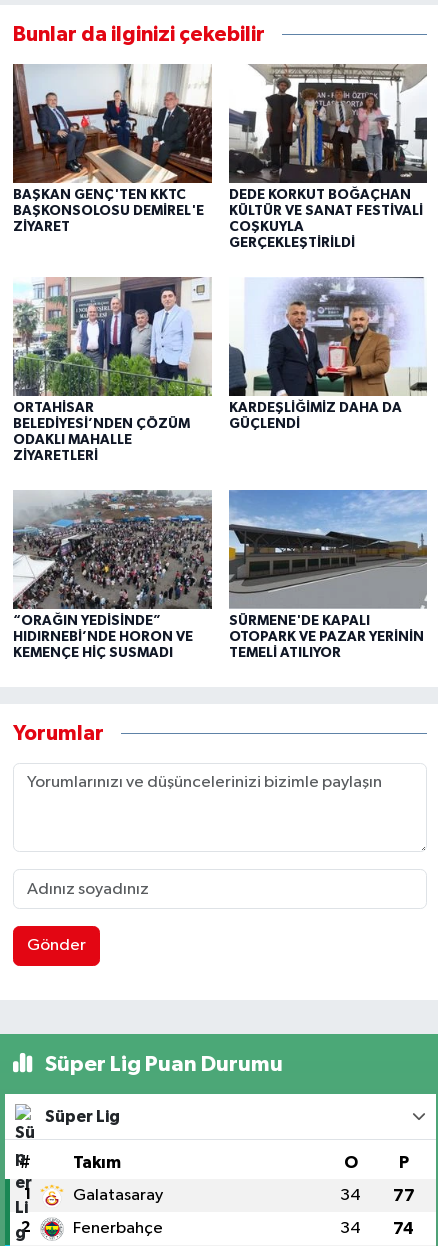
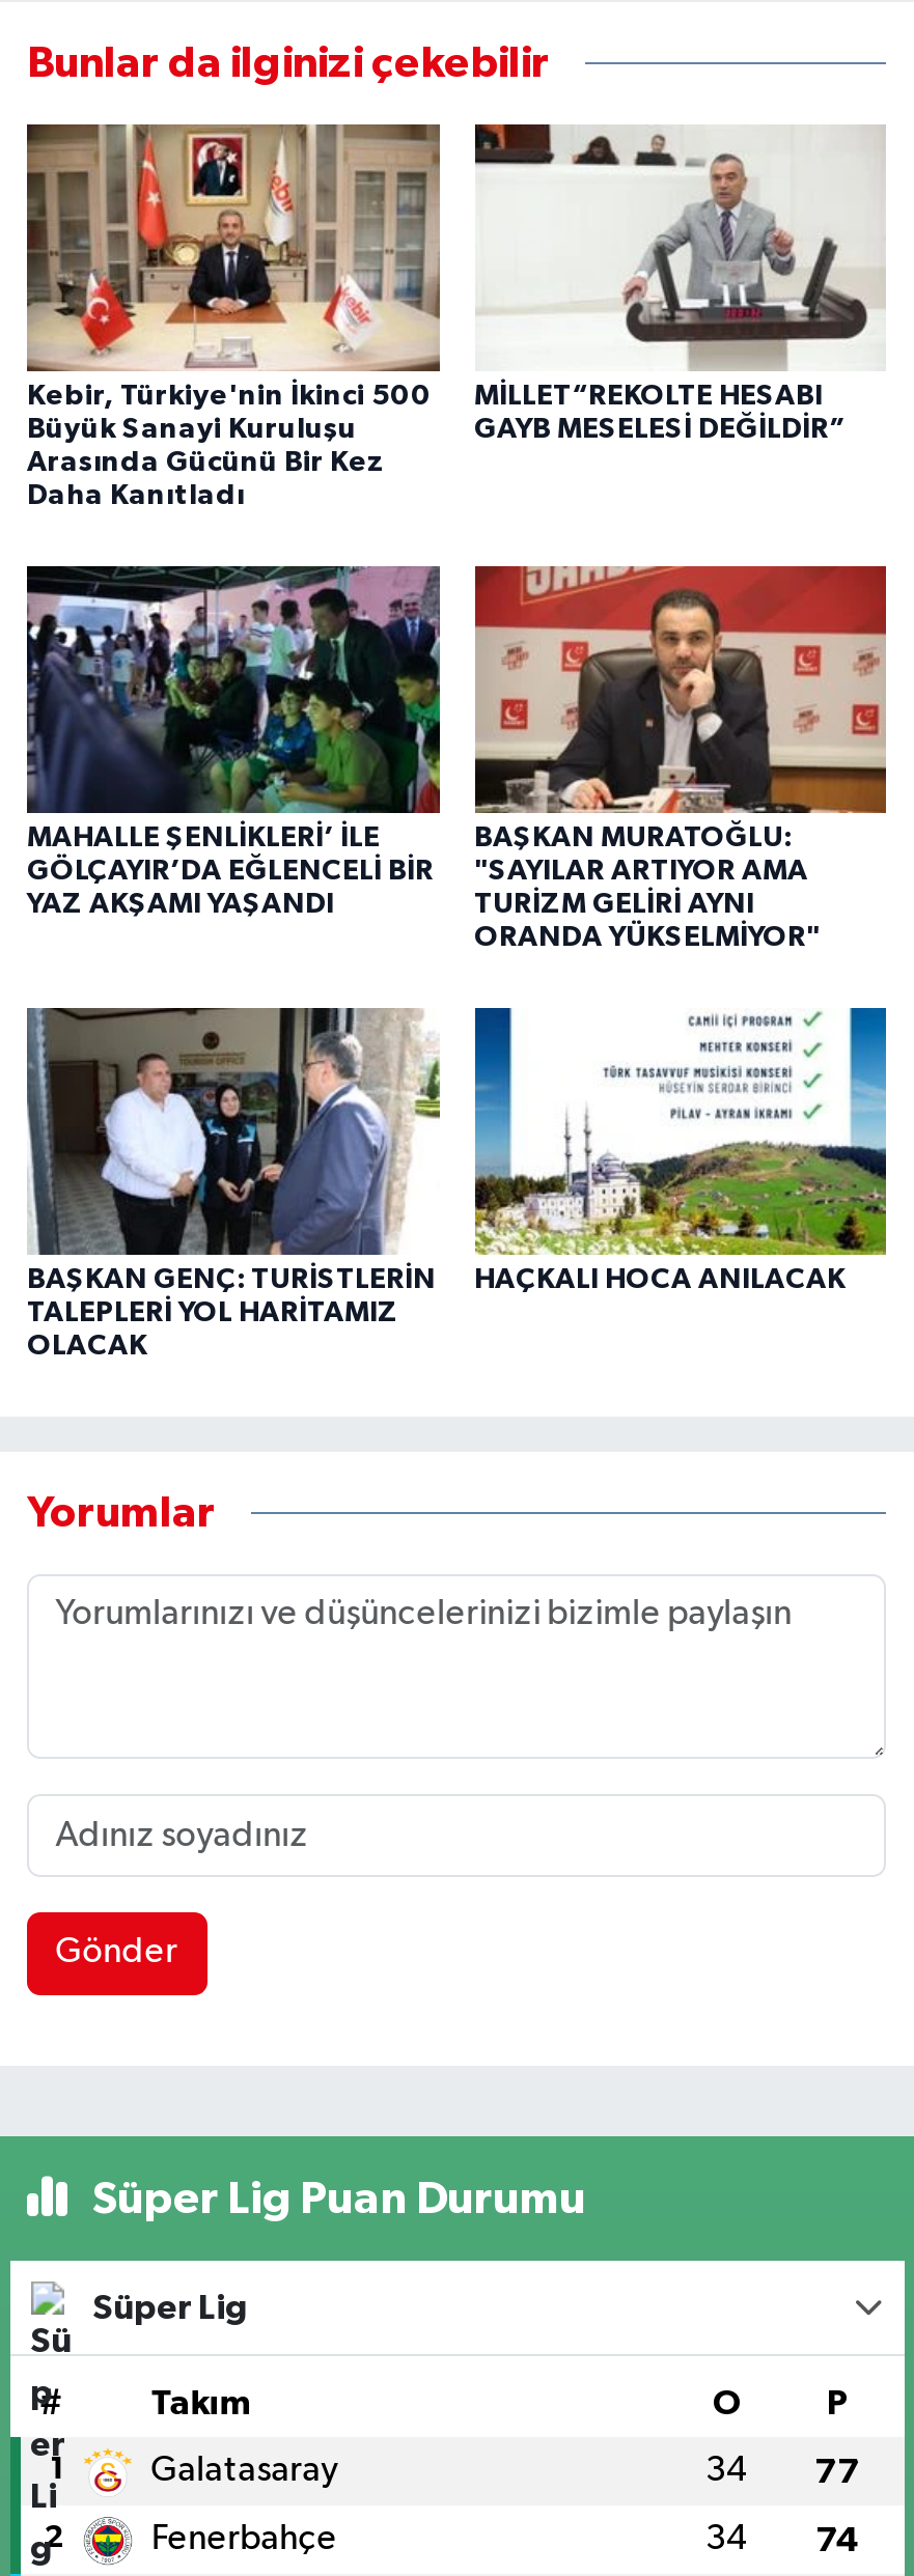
[13,64,212,234] [image] | BAŞKAN GENÇ'TEN KKTC | BAŞKONSOLOSU DEMİREL'E | ZİYARET -> [25,122,442,511] [image] | Kebir, Türkiye'nin İkinci 500 | Büyük Sanayi Kuruluşu | Arasında Gücünü Bir Kez | Daha Kanıtladı
[228,63,428,250] [image] | DEDE KORKUT BOĞAÇHAN | KÜLTÜR VE SANAT FESTİVALİ | COŞKUYLA | GERÇEKLEŞTİRİLDİ -> [473,122,886,444] [image] | MİLLET“REKOLTE HESABI | GAYB MESELESİ DEĞİLDİR”
[13,276,212,463] [image] | ORTAHİSAR | BELEDİYESİ’NDEN ÇÖZÜM | ODAKLI MAHALLE | ZİYARETLERİ -> [25,564,442,919] [image] | MAHALLE ŞENLİKLERİ’ İLE | GÖLÇAYIR’DA EĞLENCELİ BİR | YAZ AKŞAMI YAŞANDI
[228,276,428,431] [image] | KARDEŞLİĞİMİZ DAHA DA | GÜÇLENDİ -> [473,564,888,952] [image] | BAŞKAN MURATOĞLU: | "SAYILAR ARTIYOR AMA | TURİZM GELİRİ AYNI | ORANDA YÜKSELMİYOR"
[12,490,213,660] [image] | “ORAĞIN YEDİSİNDE” | HIDIRNEBİ’NDE HORON VE | KEMENÇE HİÇ SUSMADI -> [27,1006,440,1361] [image] | BAŞKAN GENÇ: TURİSTLERİN | TALEPLERİ YOL HARİTAMIZ | OLACAK
[228,489,428,660] [image] | SÜRMENE'DE KAPALI | OTOPARK VE PAZAR YERİNİN | TEMELİ ATILIYOR -> [473,1008,888,1294] [image] | HAÇKALI HOCA ANILACAK

